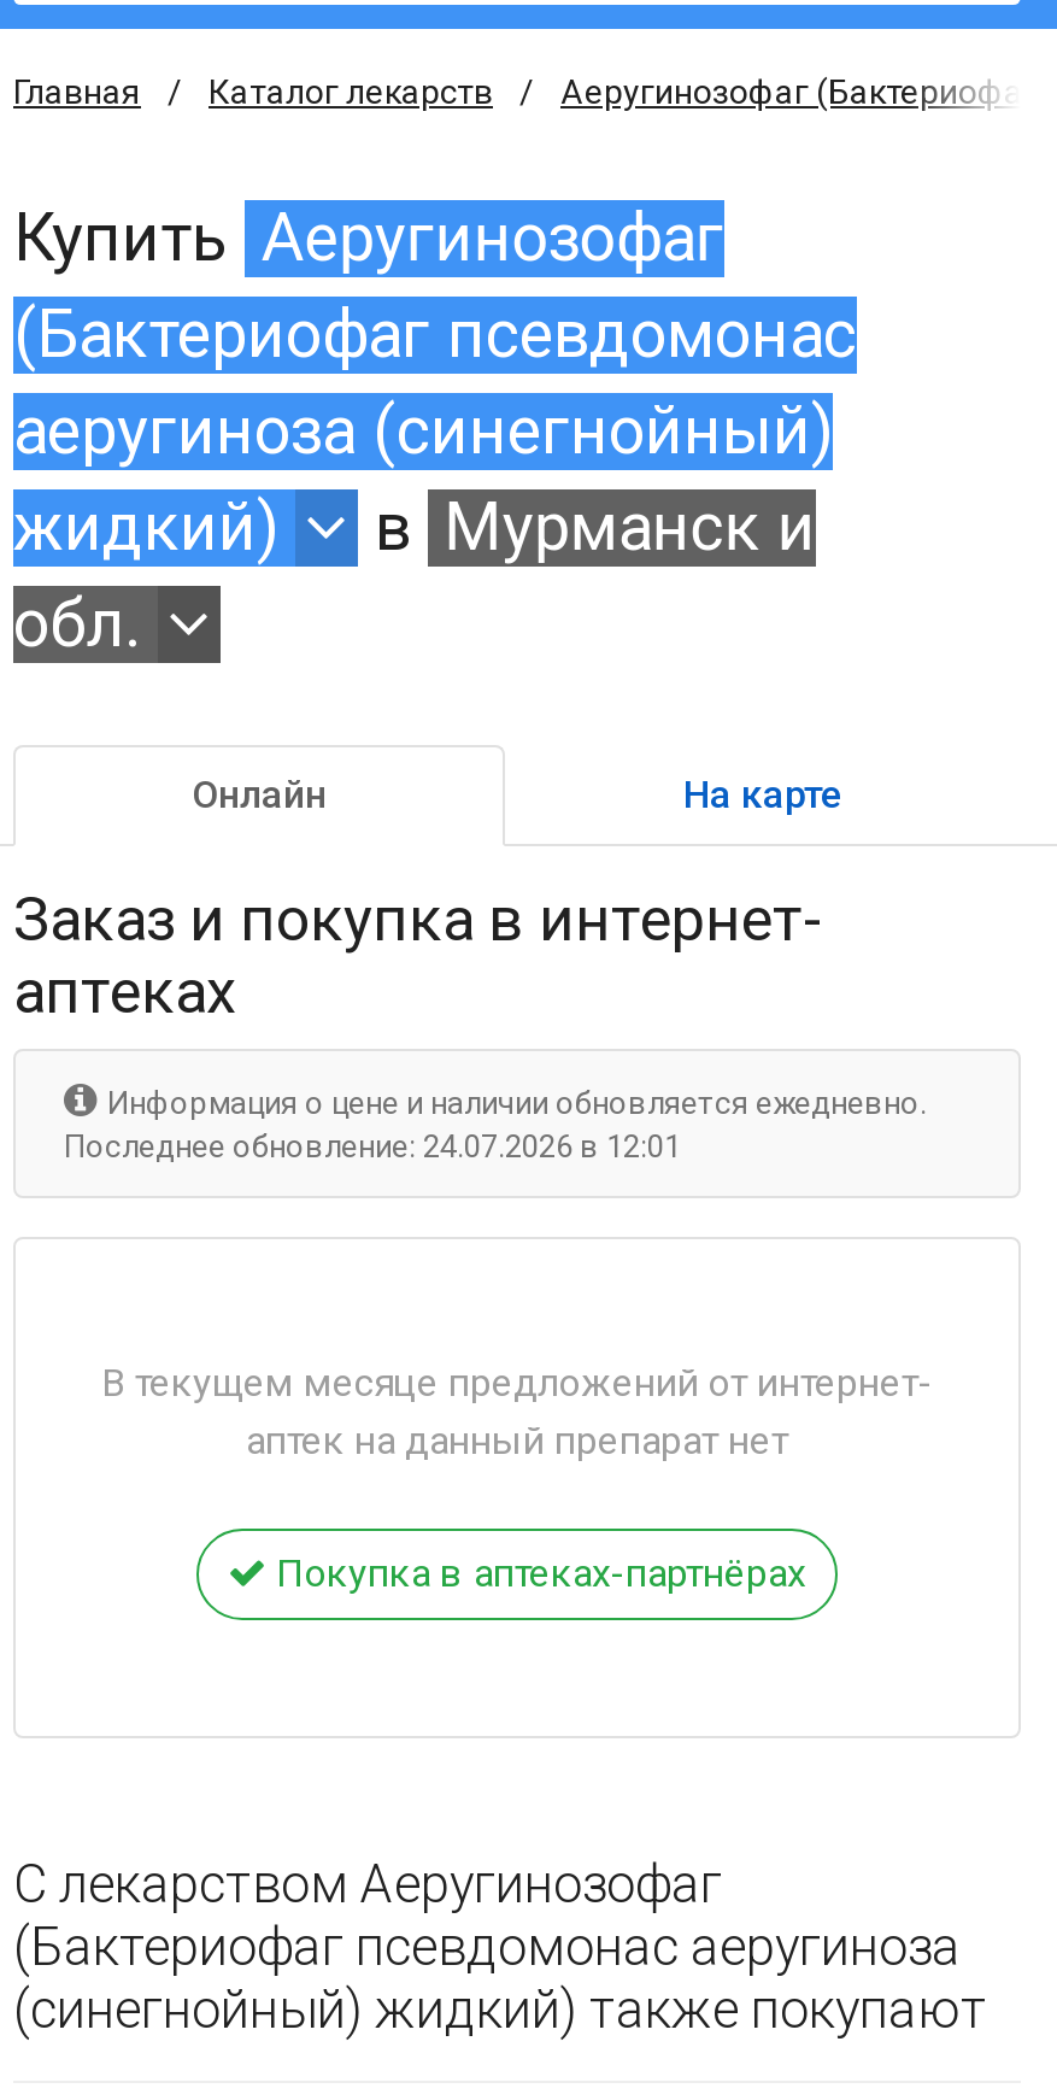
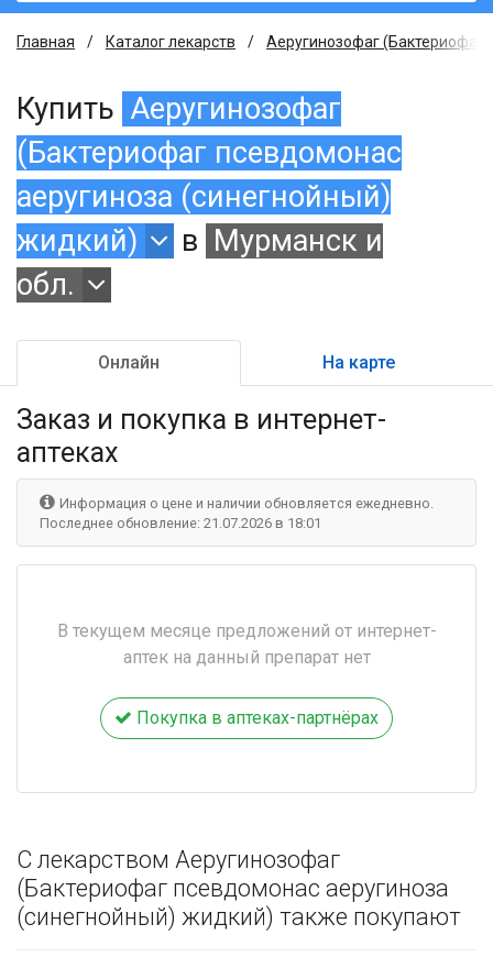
[64,1128,681,1164] Последнее обновление: 24.07.2026 в 12:01 -> [40,515,321,531] Последнее обновление: 21.07.2026 в 18:01

